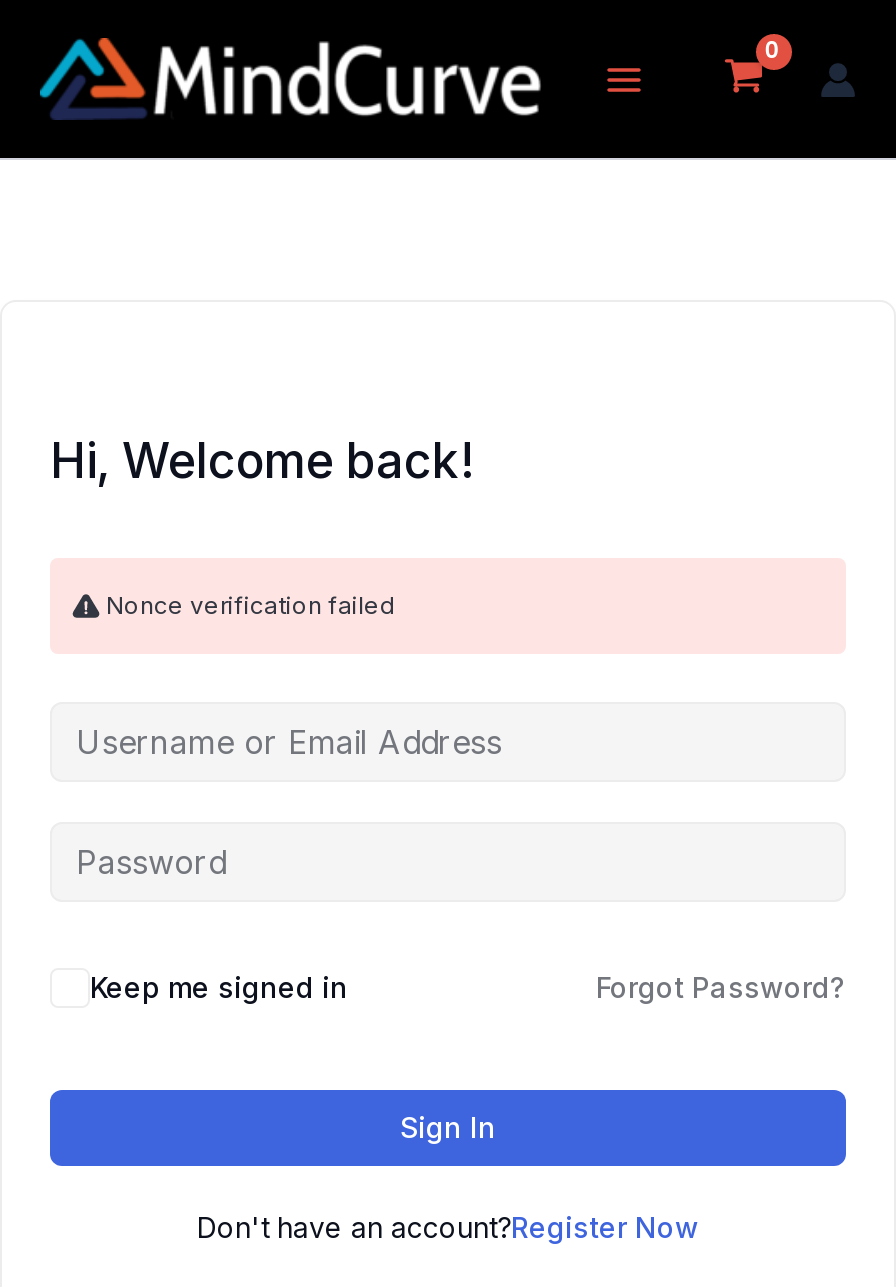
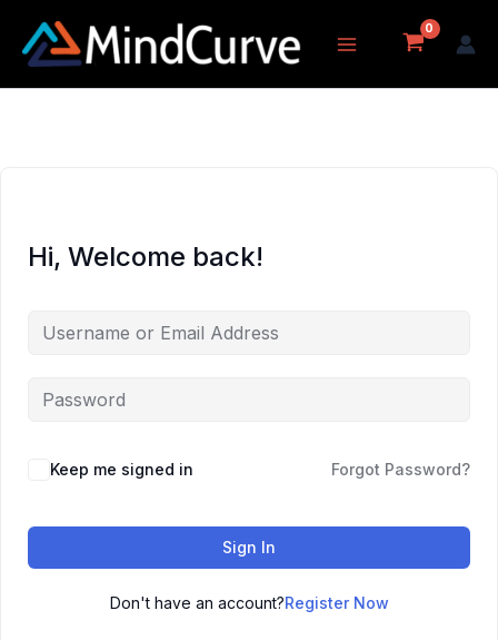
[106,590,396,620] Nonce verification failed -> none

